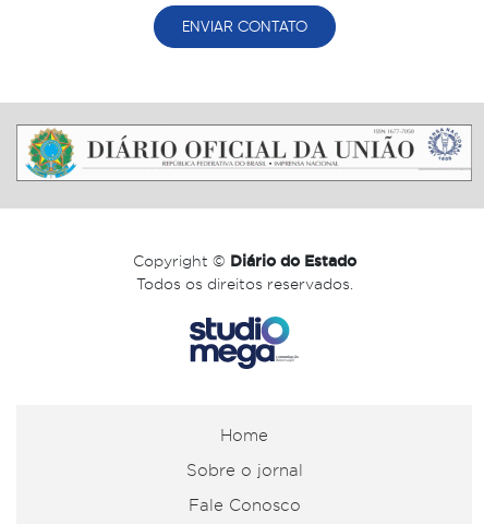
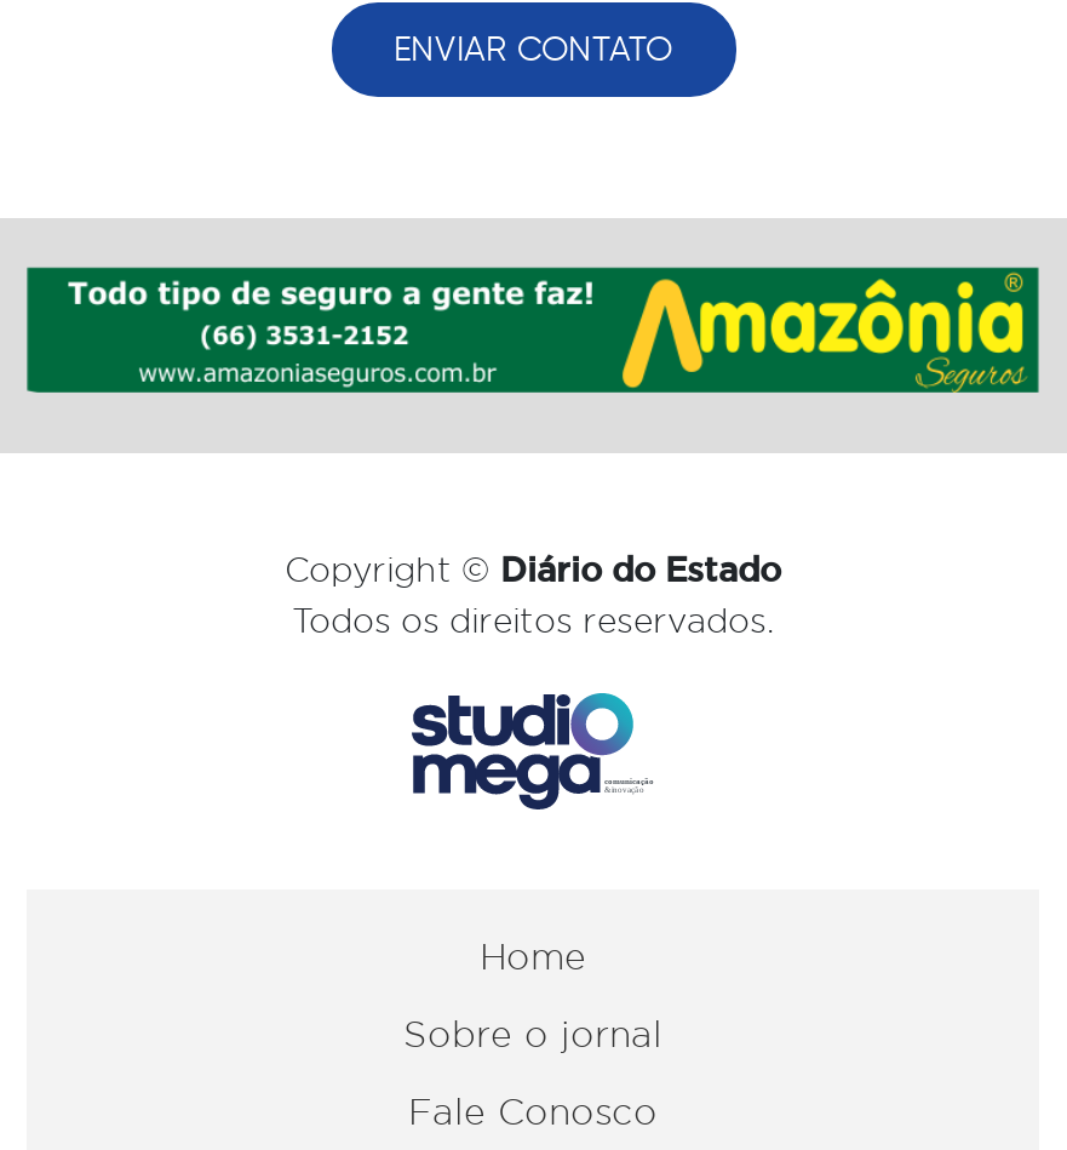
[16,126,472,181] [image] -> [27,267,1042,393] [image]

